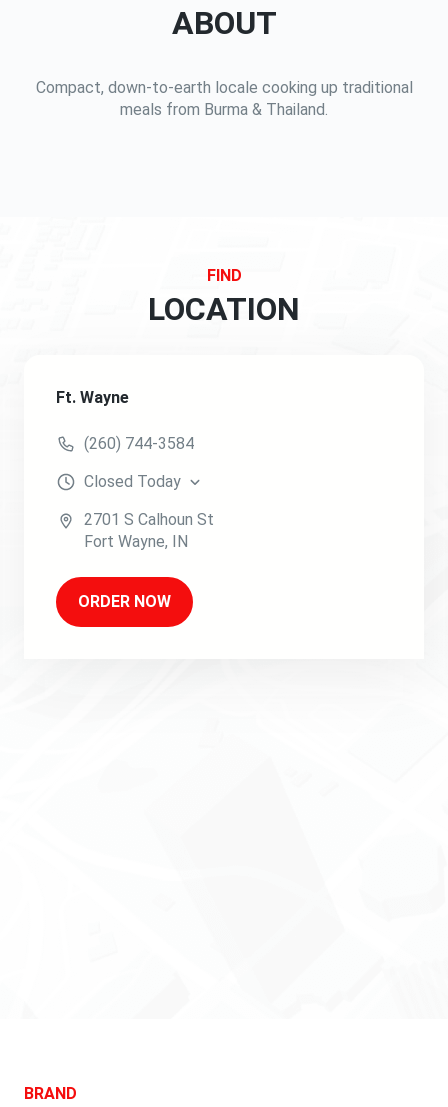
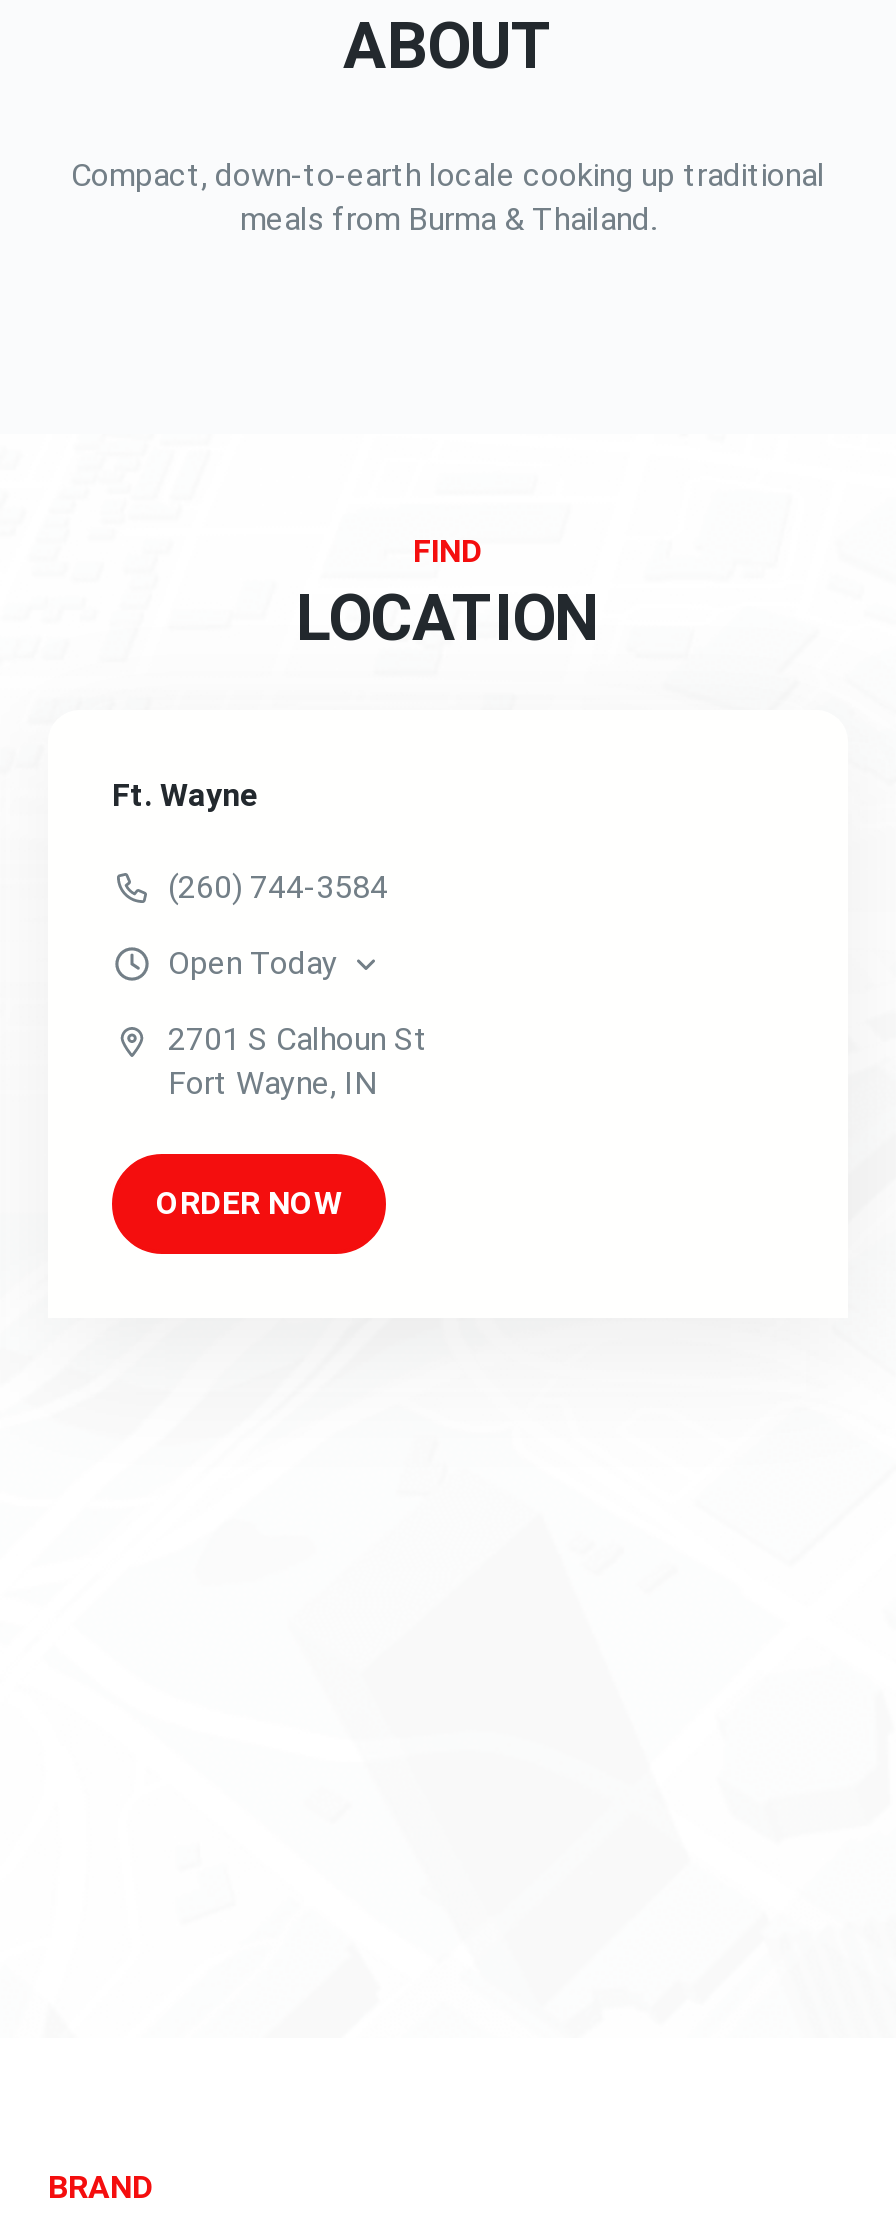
[84,472,181,491] Closed Today -> [168,944,338,982] Open Today

